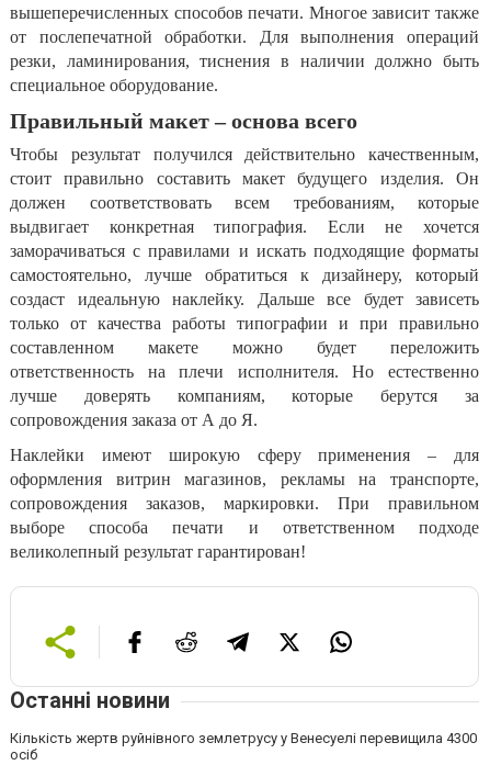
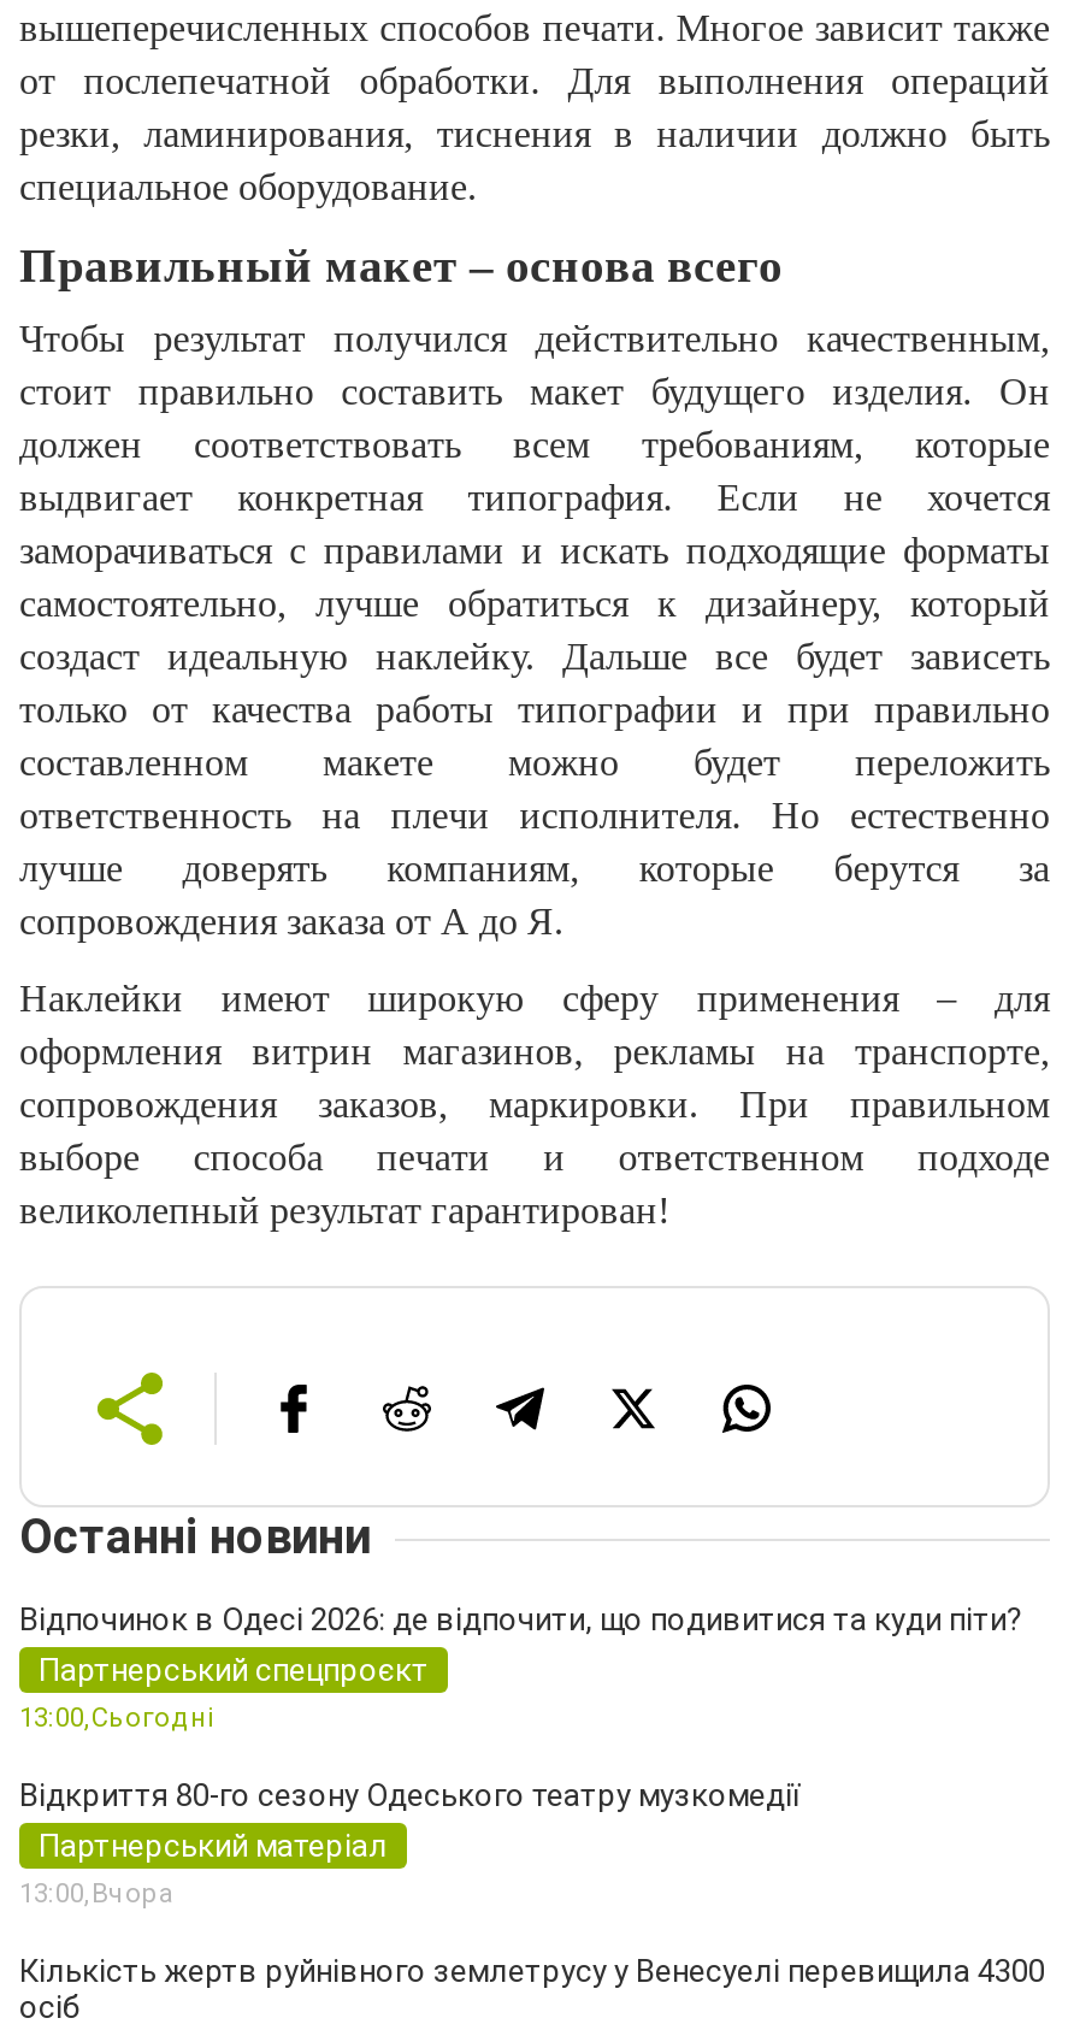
none -> [19,1601,1023,1910] Відпочинок в Одесі 2026: де відпочити, що подивитися та куди піти? | Партнерський спецпроєкт | 13:00,Сьогодні | Відкриття 80-го сезону Одеського театру музкомедії | Партнерський матеріал | 13:00, Вчора

